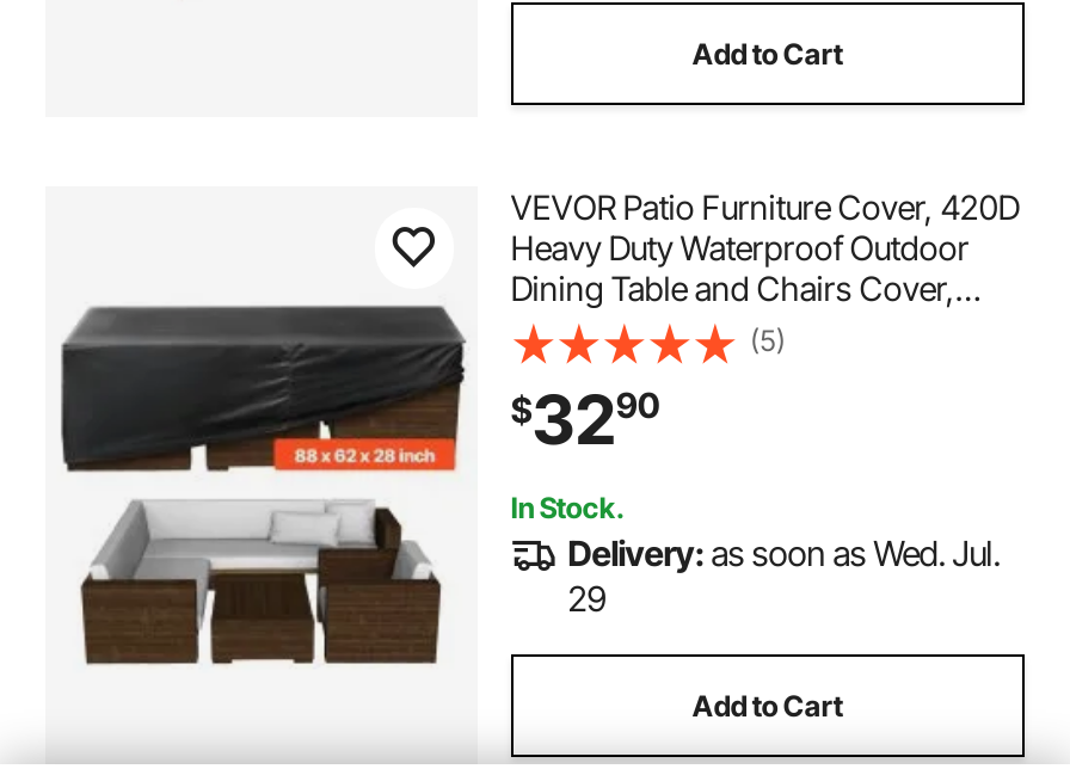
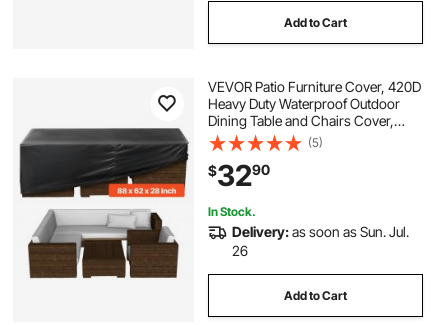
[568,532,1000,572] Delivery: as soon as Wed. Jul. -> [232,223,409,240] Delivery: as soon as Sun. Jul.
[568,577,606,618] 29 -> [232,242,248,259] 26

